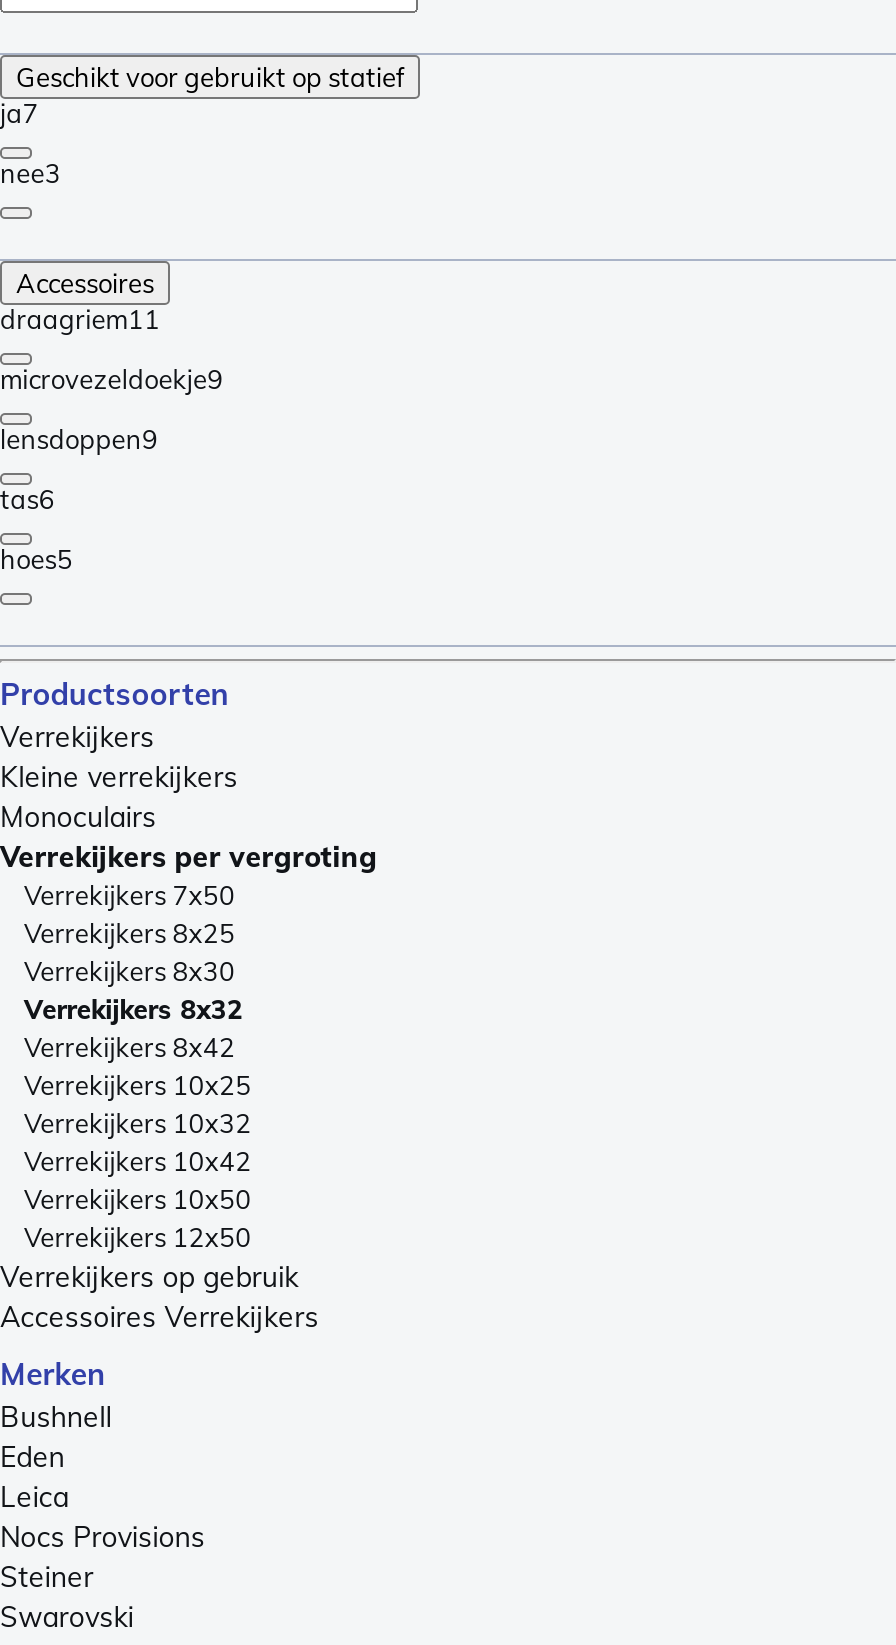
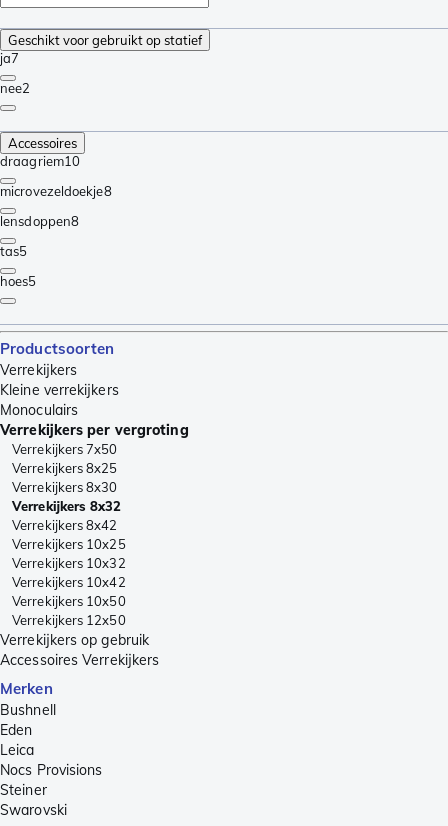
[0,157,61,189] nee3 -> [0,80,30,96] nee2
[0,303,160,335] draagriem11 -> [0,153,80,169] draagriem10
[0,363,223,395] microvezeldoekje9 -> [0,183,112,199] microvezeldoekje8
[0,423,158,455] lensdoppen9 -> [0,213,79,229] lensdoppen8
[0,483,55,515] tas6 -> [0,243,27,259] tas5

